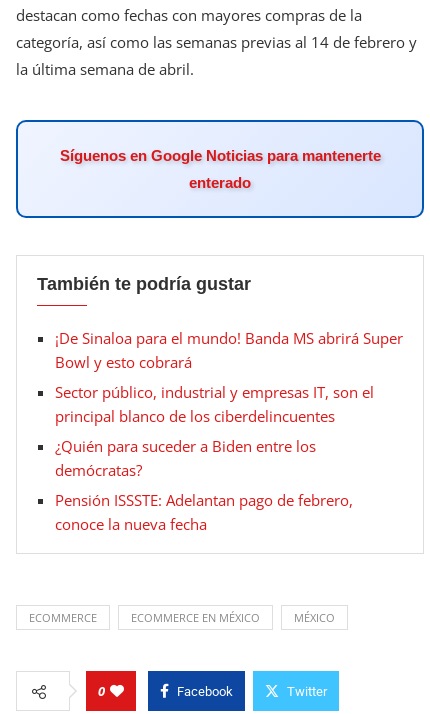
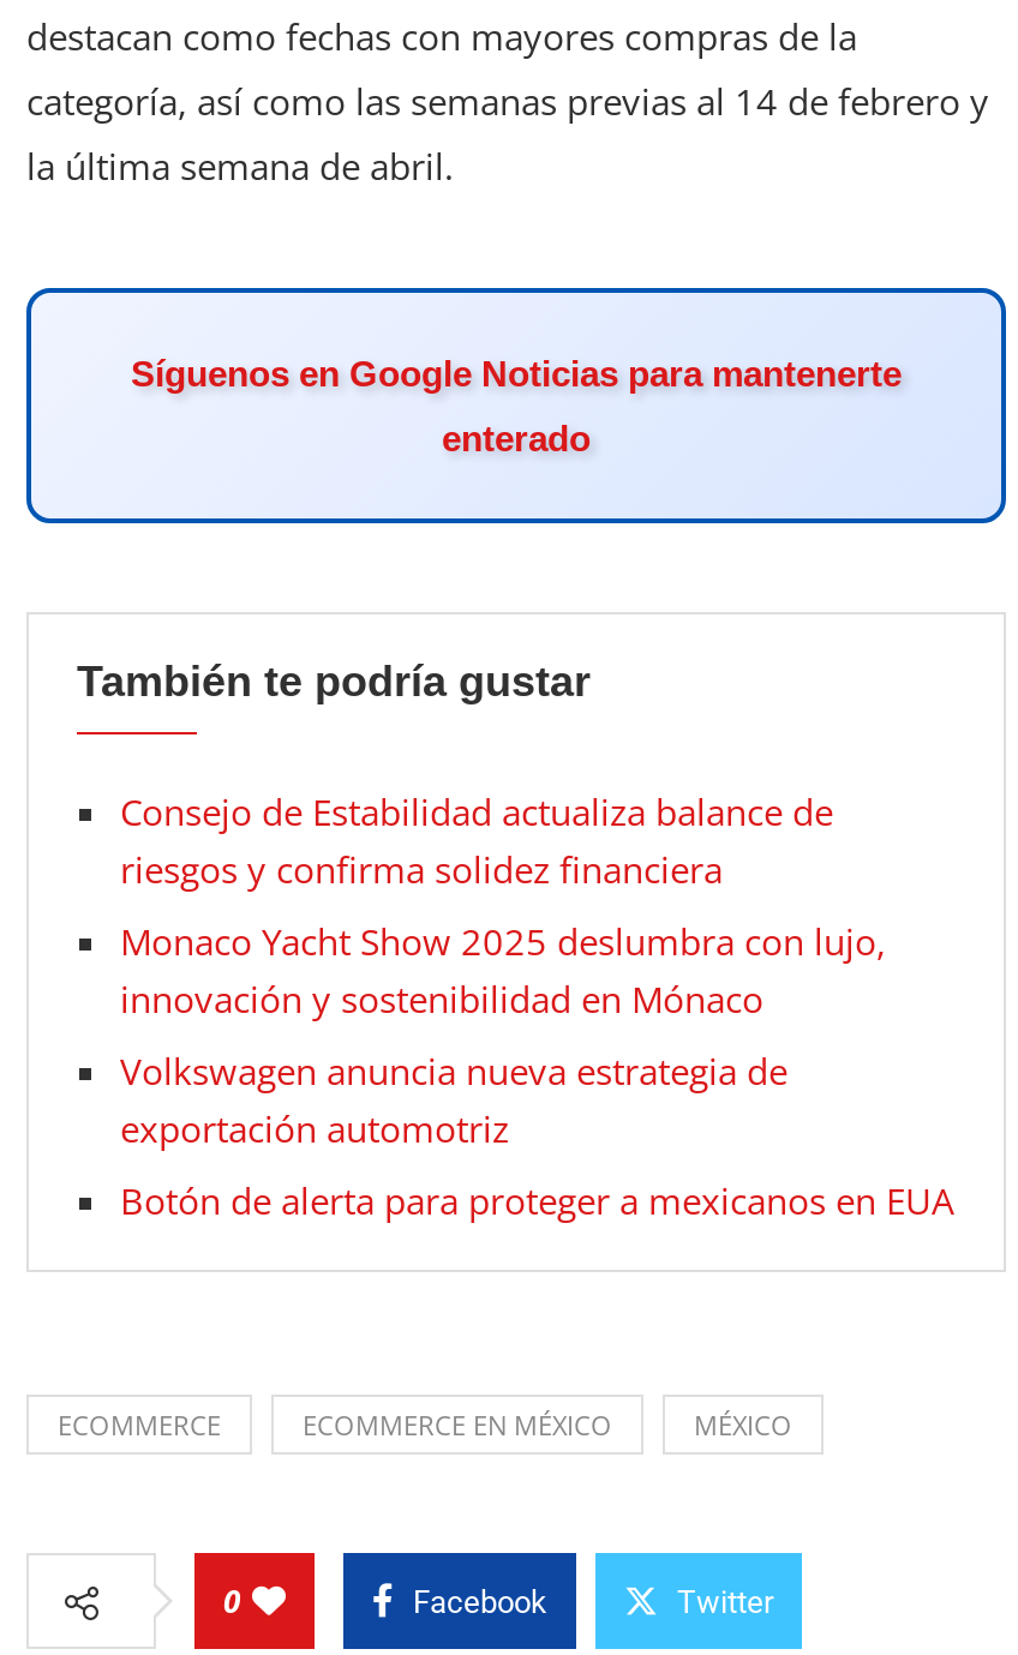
[55,328,403,372] ¡De Sinaloa para el mundo! Banda MS abrirá Super | Bowl y esto cobrará -> [120,787,833,893] Consejo de Estabilidad actualiza balance de | riesgos y confirma solidez financiera
[55,382,374,426] Sector público, industrial y empresas IT, son el | principal blanco de los ciberdelincuentes -> [120,917,886,1022] Monaco Yacht Show 2025 deslumbra con lujo, | innovación y sostenibilidad en Mónaco
[55,436,316,480] ¿Quién para suceder a Biden entre los | demócratas? -> [120,1046,788,1152] Volkswagen anuncia nueva estrategia de | exportación automotriz
[55,490,353,534] Pensión ISSSTE: Adelantan pago de febrero, | conoce la nueva fecha -> [120,1176,953,1224] Botón de alerta para proteger a mexicanos en EUA

